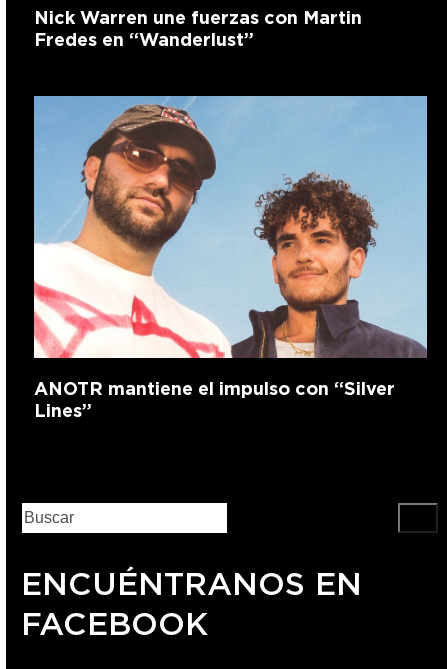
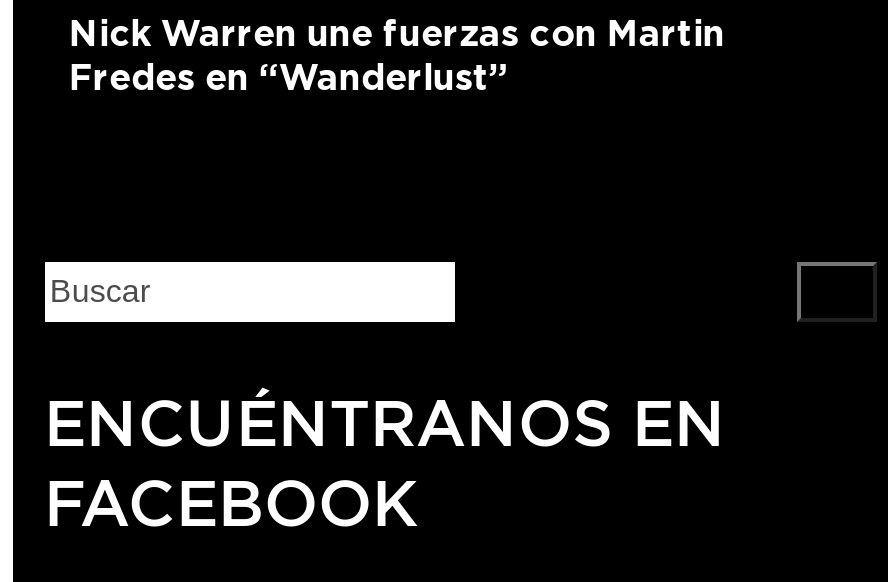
[33,95,428,422] [image] | ANOTR mantiene el impulso con “Silver | Lines” -> none

